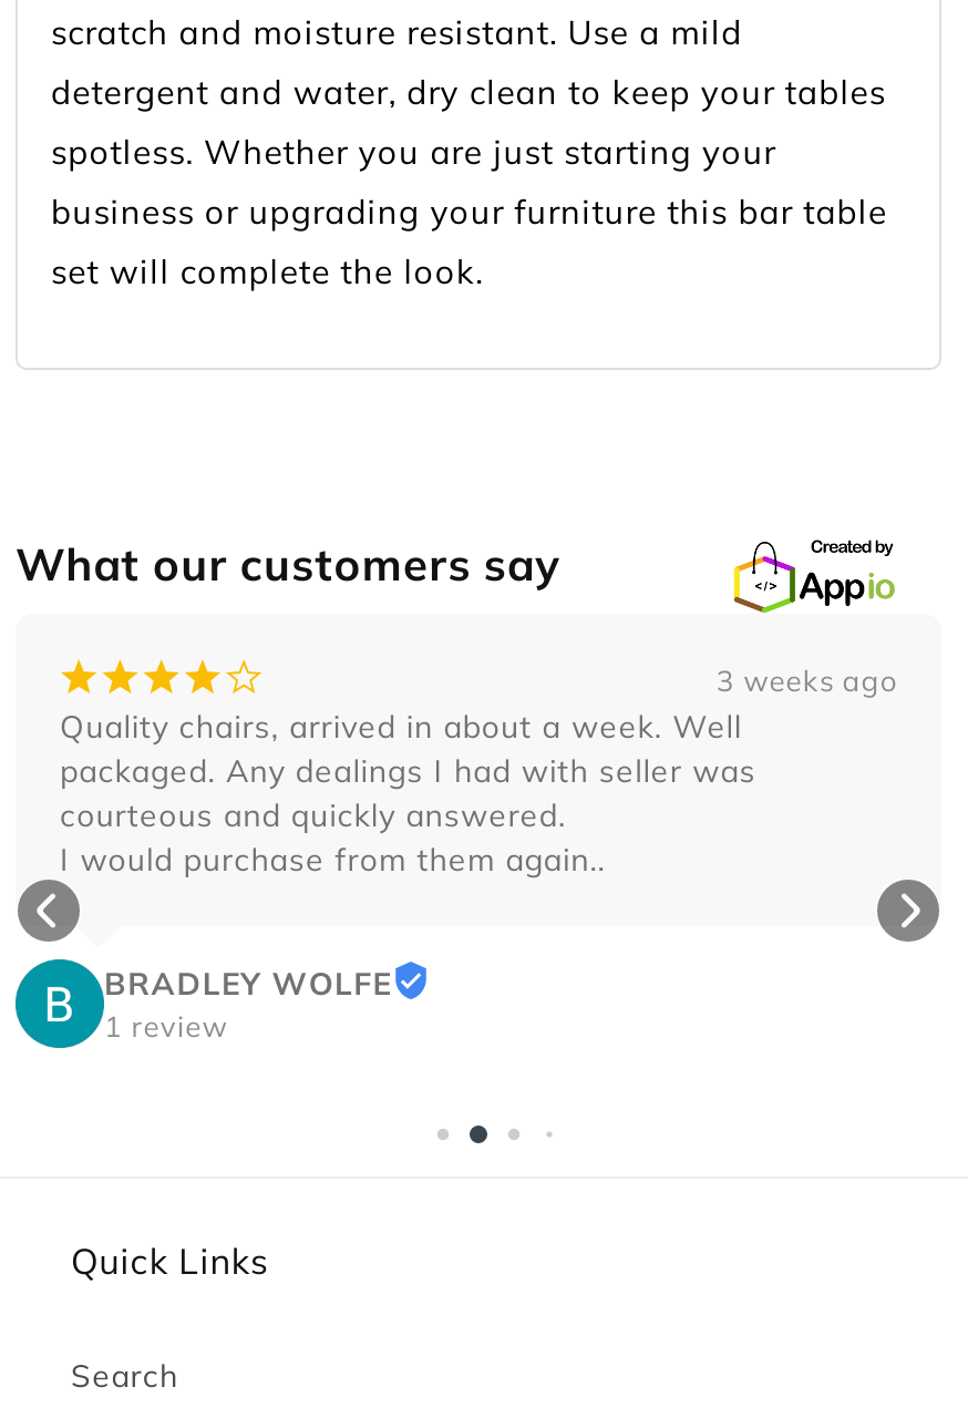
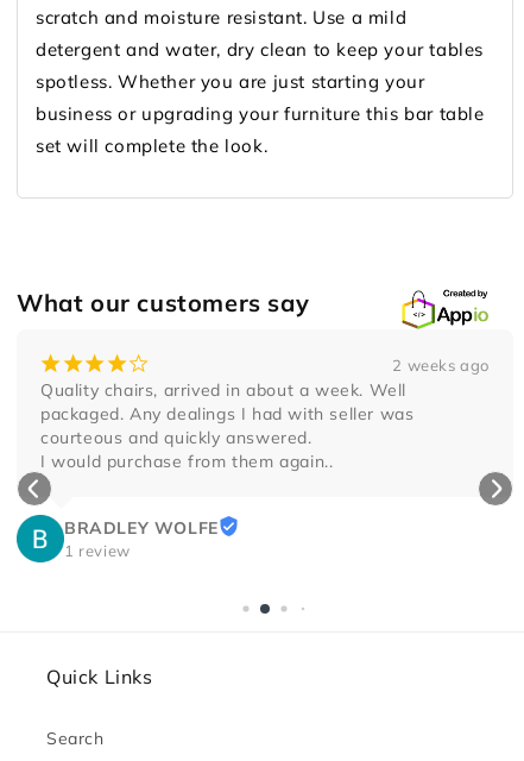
[716,663,897,699] 3 weeks ago -> [393,356,490,375] 2 weeks ago

